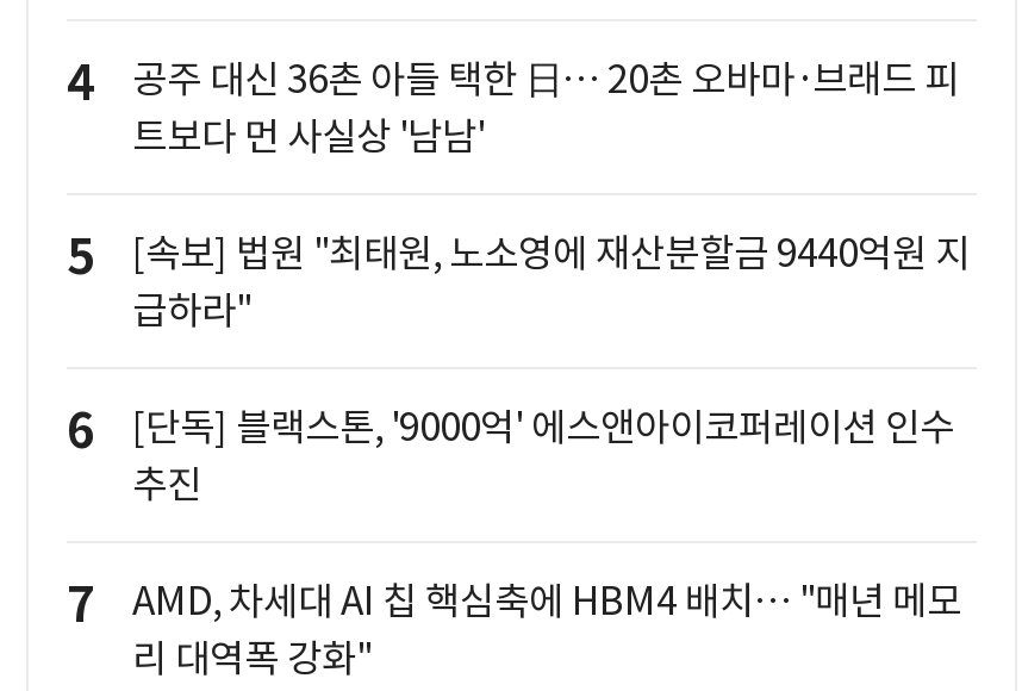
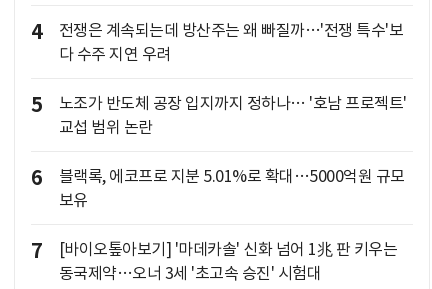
[132,54,959,159] 공주 대신 36촌 아들 택한 日… 20촌 오바마·브래드 피 | 트보다 먼 사실상 '남남' -> [58,20,403,64] 전쟁은 계속되는데 방산주는 왜 빠질까…'전쟁 특수'보 | 다 수주 지연 우려
[132,228,970,333] [속보] 법원 "최태원, 노소영에 재산분할금 9440억원 지 | 급하라" -> [58,93,406,137] 노조가 반도체 공장 입지까지 정하나… '호남 프로젝트' | 교섭 범위 논란
[132,402,954,507] [단독] 블랙스톤, '9000억' 에스앤아이코퍼레이션 인수 | 추진 -> [58,166,404,210] 블랙록, 에코프로 지분 5.01%로 확대…5000억원 규모 | 보유
[132,576,961,681] AMD, 차세대 AI 칩 핵심축에 HBM4 배치… "매년 메모 | 리 대역폭 강화" -> [58,239,397,283] [바이오톺아보기] '마데카솔' 신화 넘어 1兆 판 키우는 | 동국제약…오너 3세 '초고속 승진' 시험대

